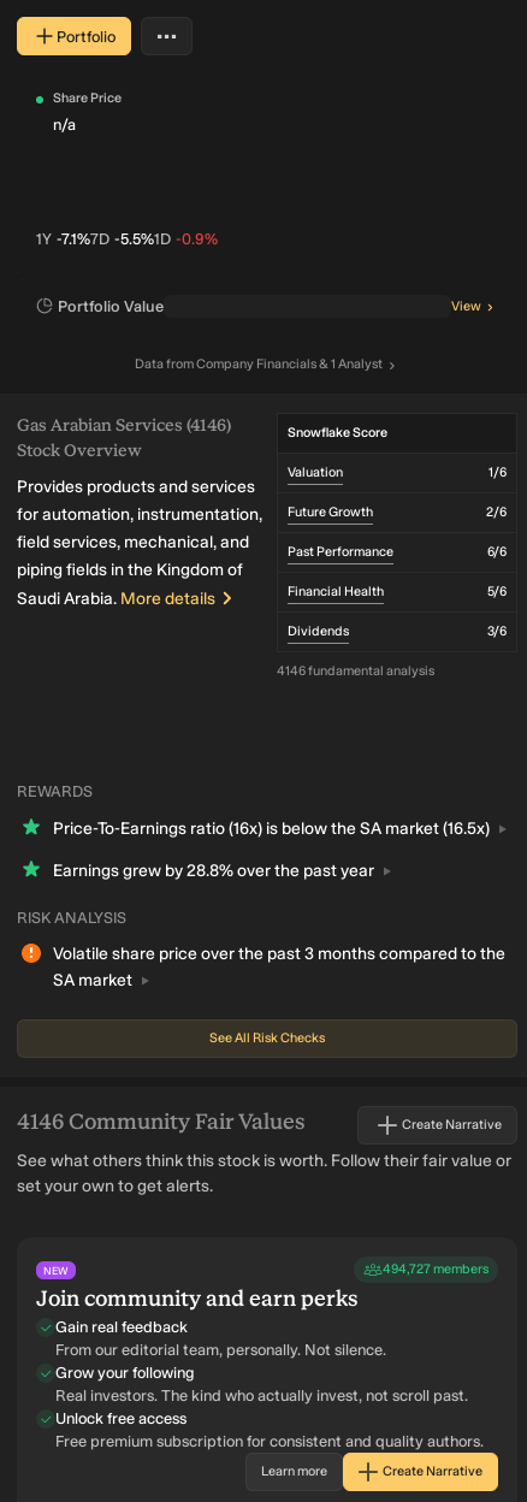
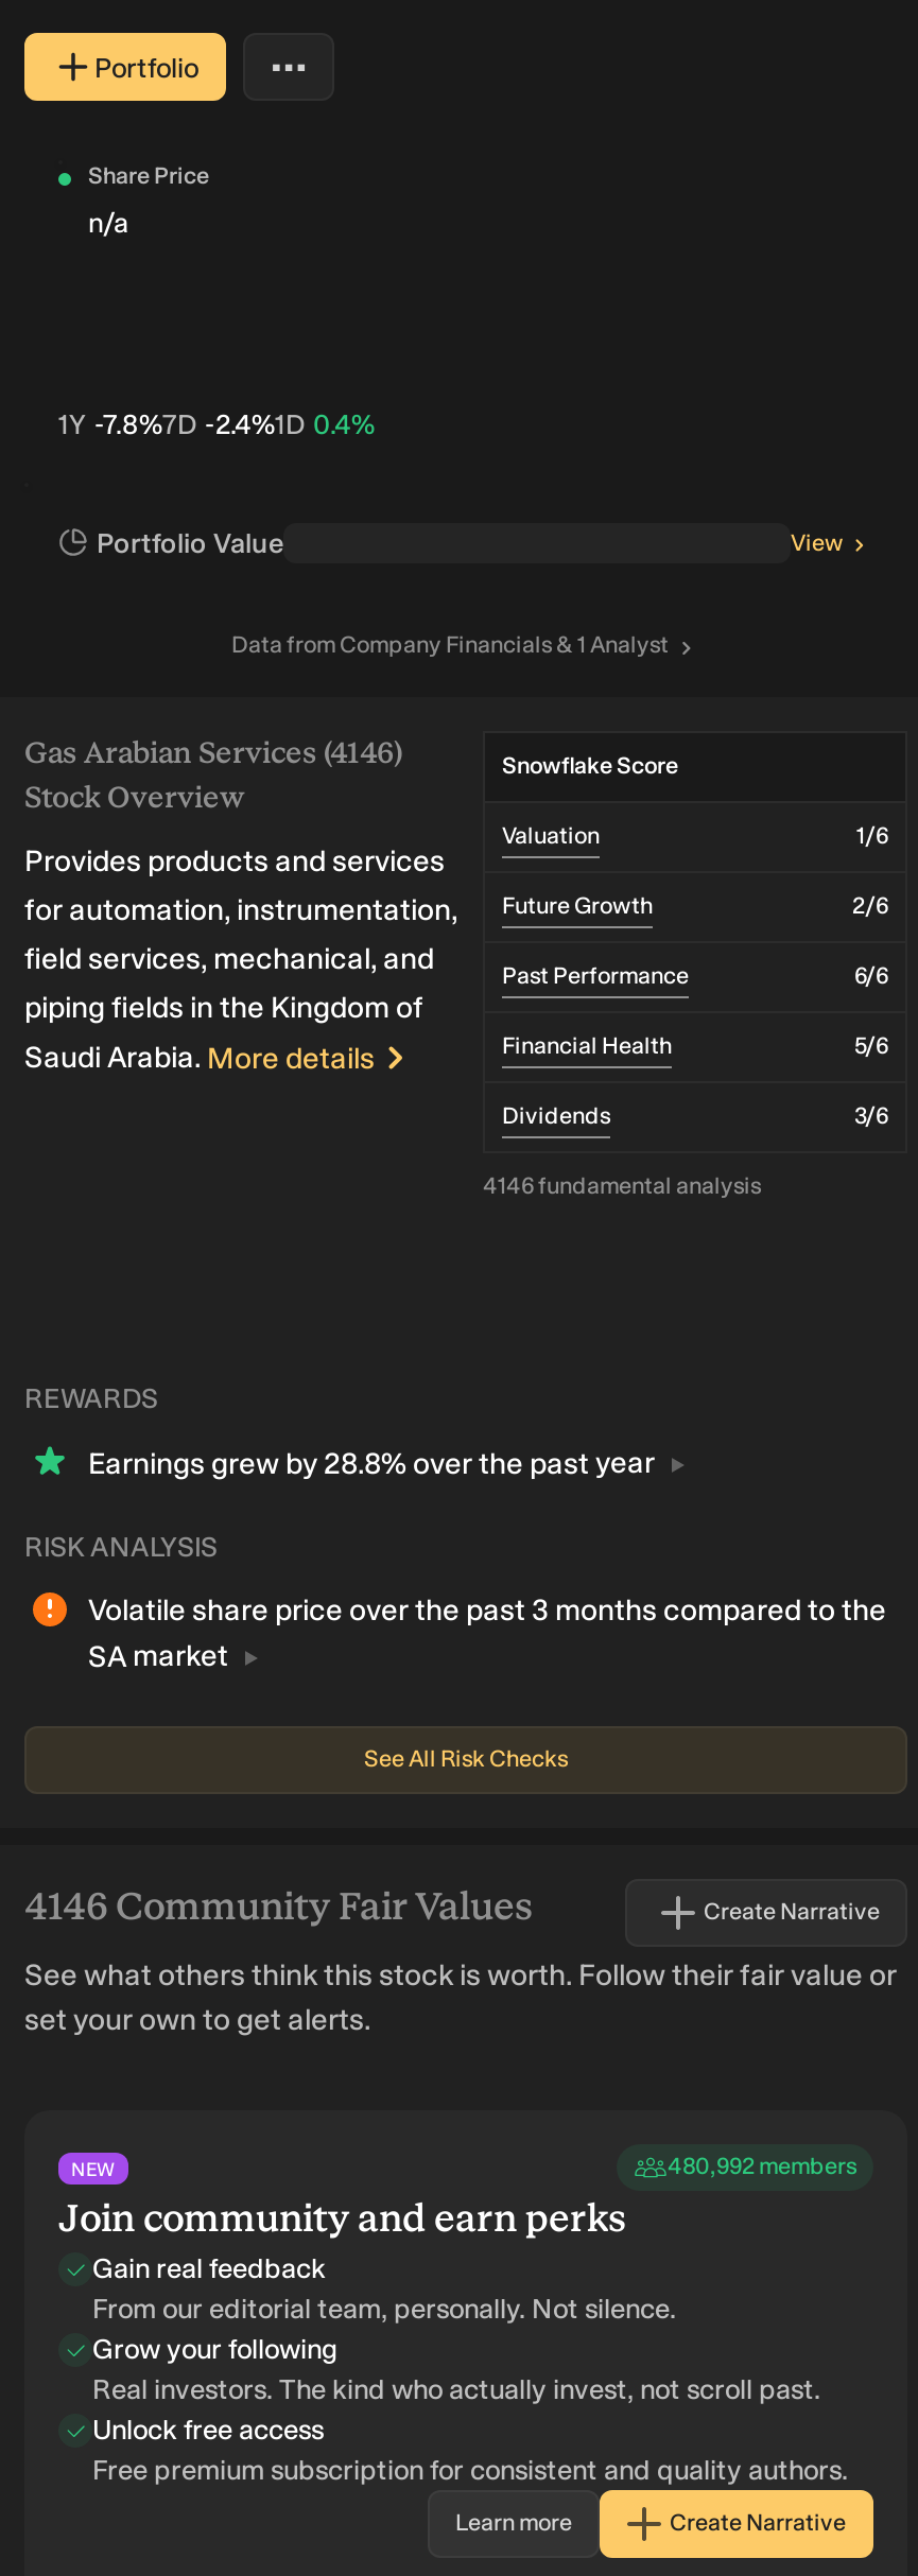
[36,230,218,248] 1Y -7.1%7D -5.5%1D -0.9% -> [58,408,375,440] 1Y -7.8%7D -2.4%1D 0.4%
[53,818,490,839] Price-To-Earnings ratio (16x) is below the SA market (16.5x) -> none
[383,1262,488,1278] 494,727 members -> [668,2154,856,2181] 480,992 members

